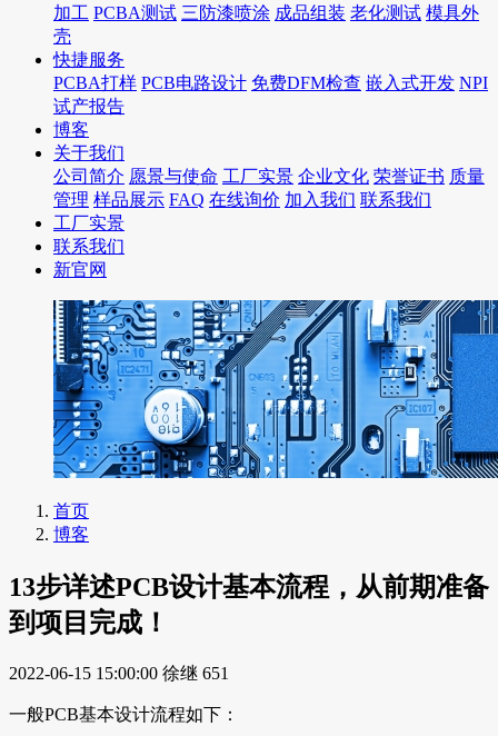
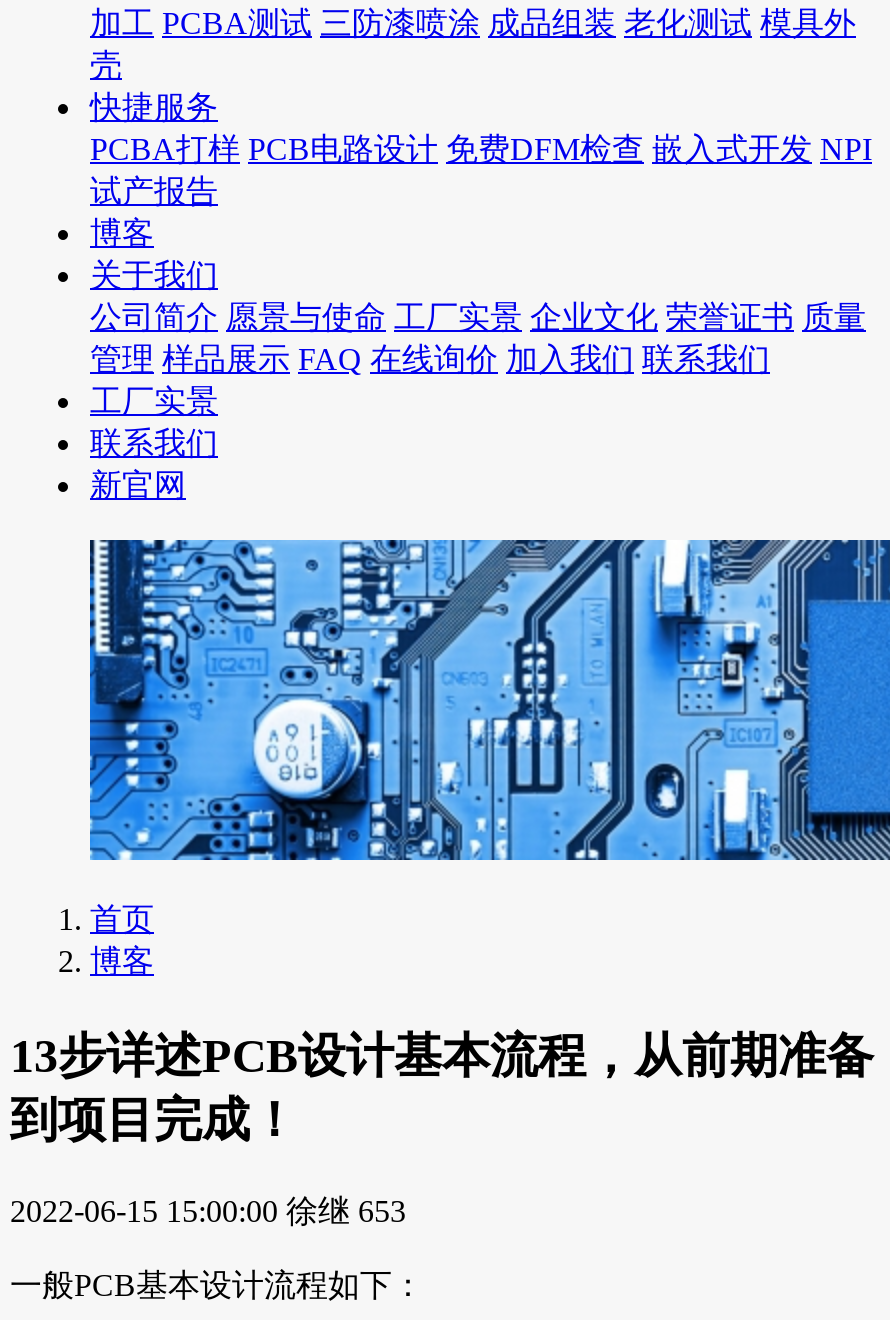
[9,664,229,682] 2022-06-15 15:00:00 徐继 651 -> [10,1194,406,1228] 2022-06-15 15:00:00 徐继 653

